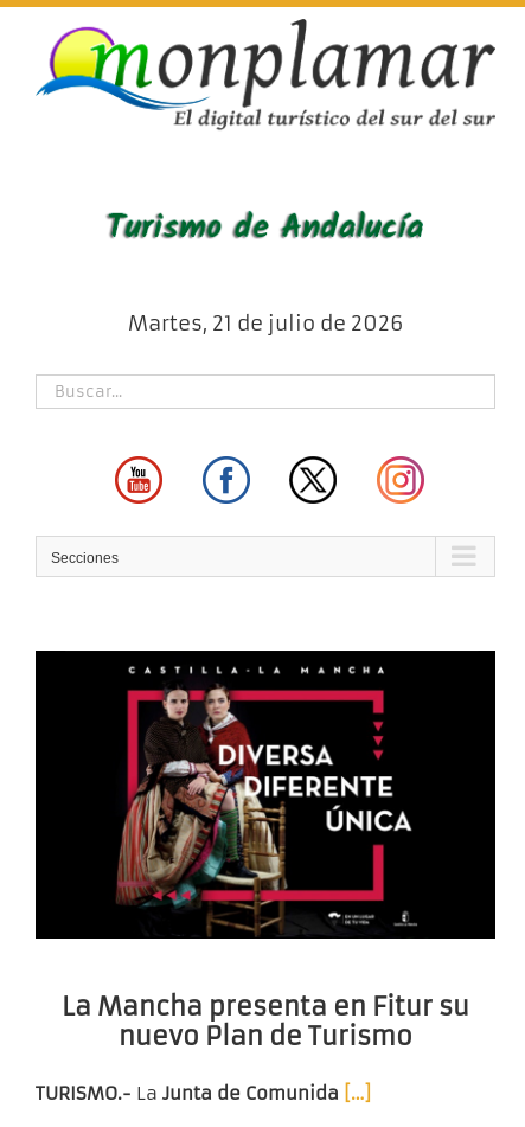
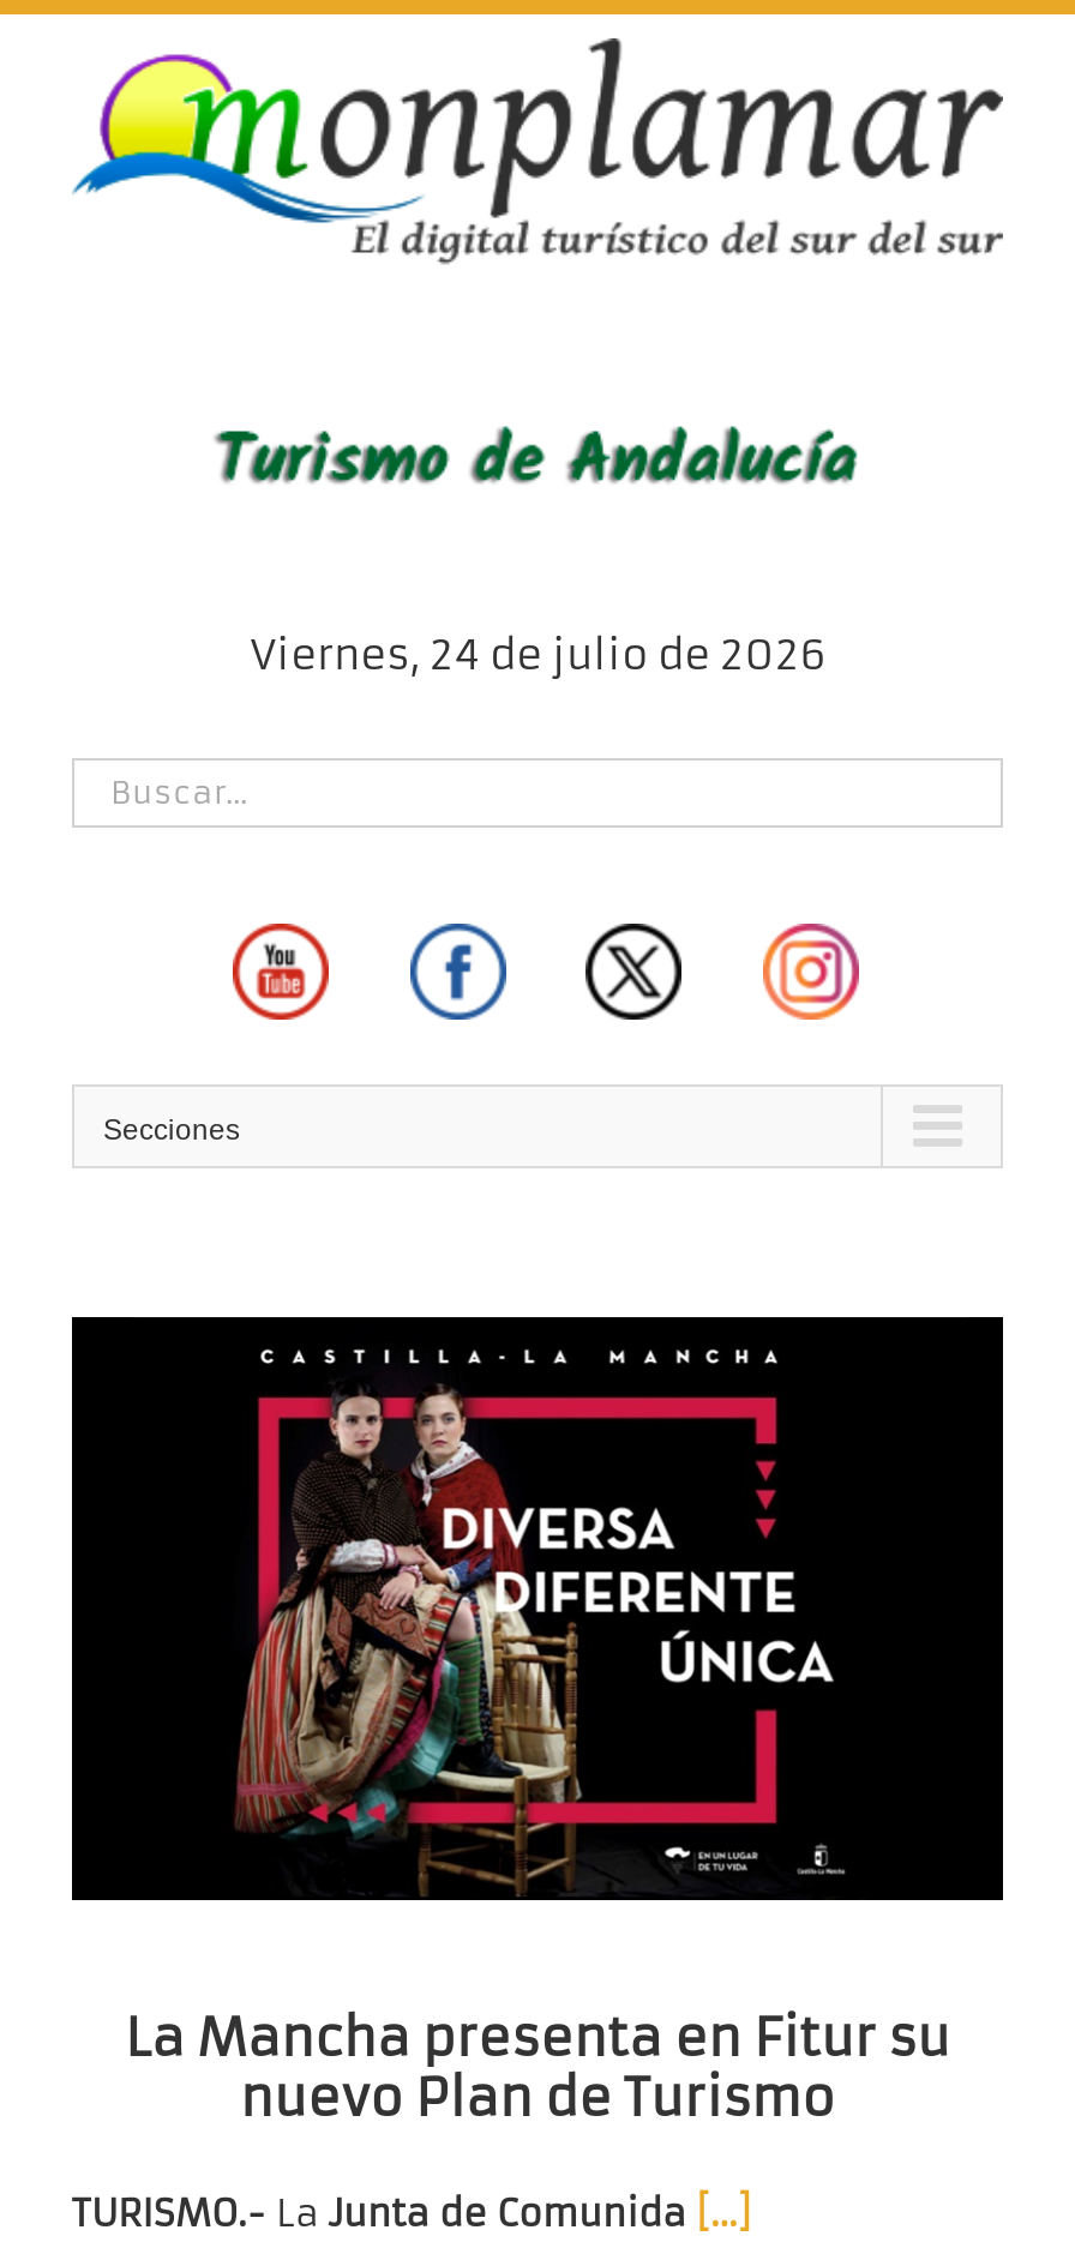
[128,311,403,337] Martes, 21 de julio de 2026 -> [250,629,825,682] Viernes, 24 de julio de 2026

